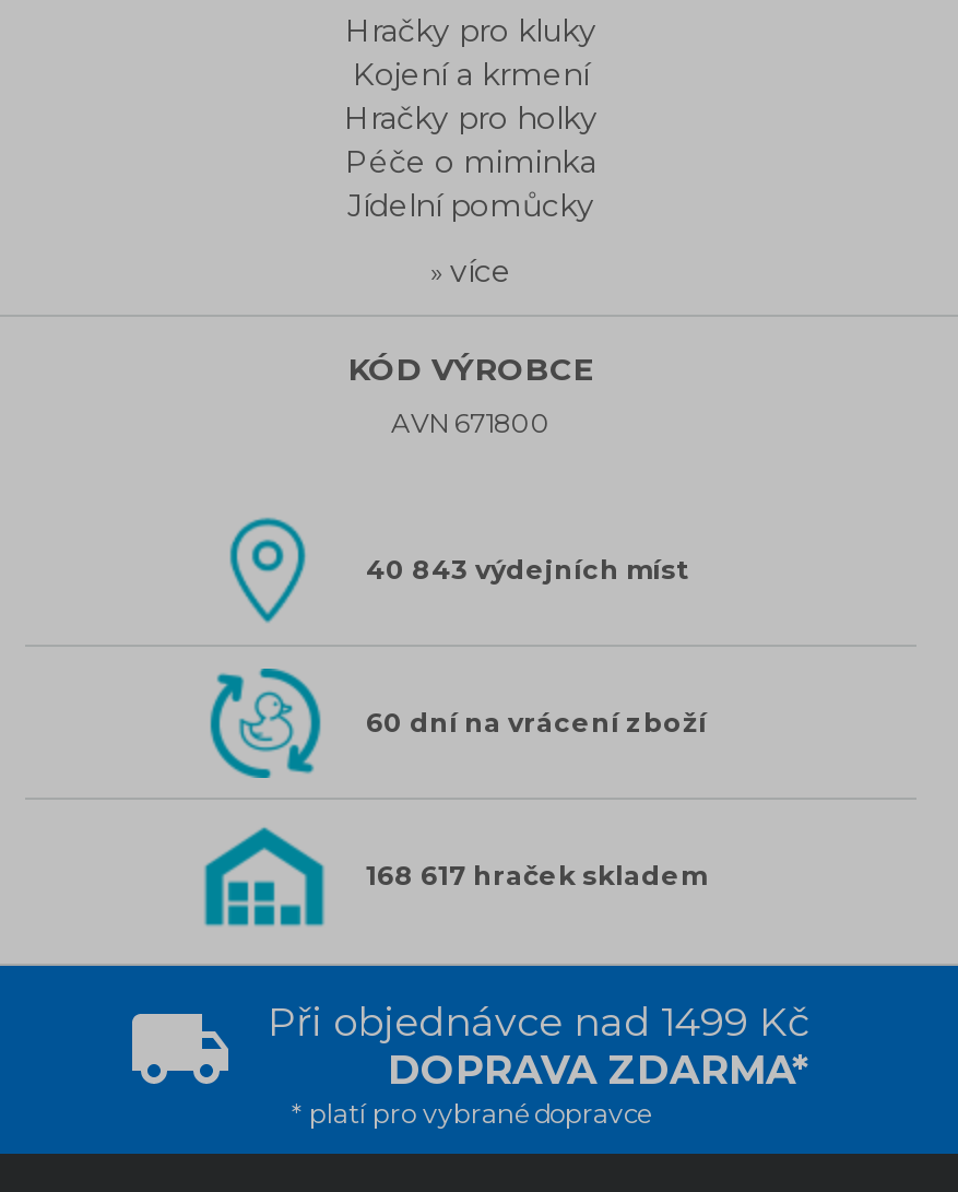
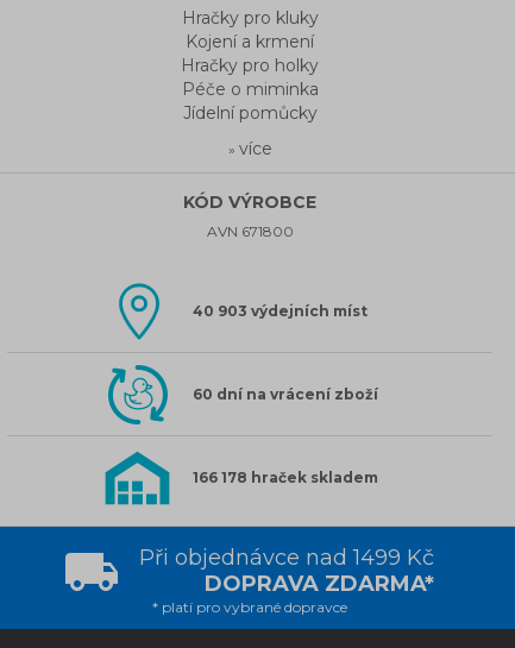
[366,552,689,585] 40 843 výdejních míst -> [193,302,368,319] 40 903 výdejních míst
[366,858,707,891] 168 617 hraček skladem -> [193,468,378,486] 166 178 hraček skladem

